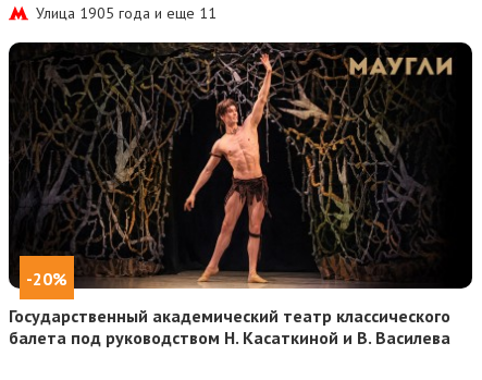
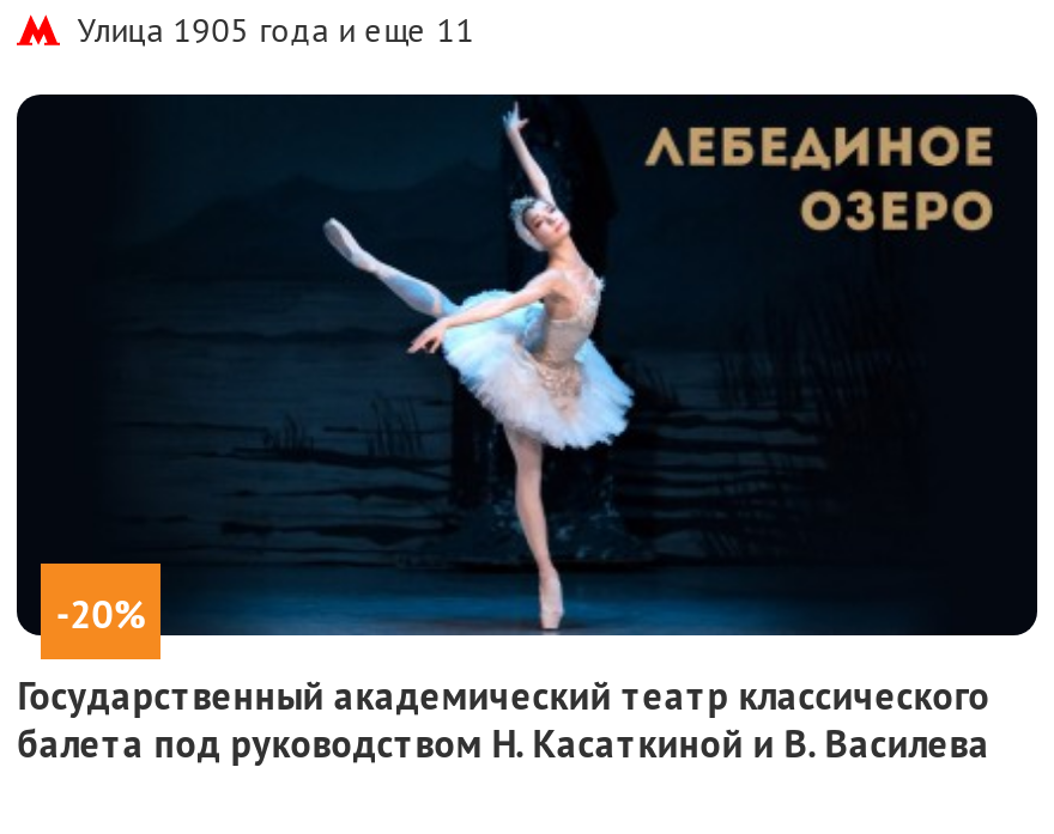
[10,41,462,290] [image] -> [38,91,1016,639] [image]

